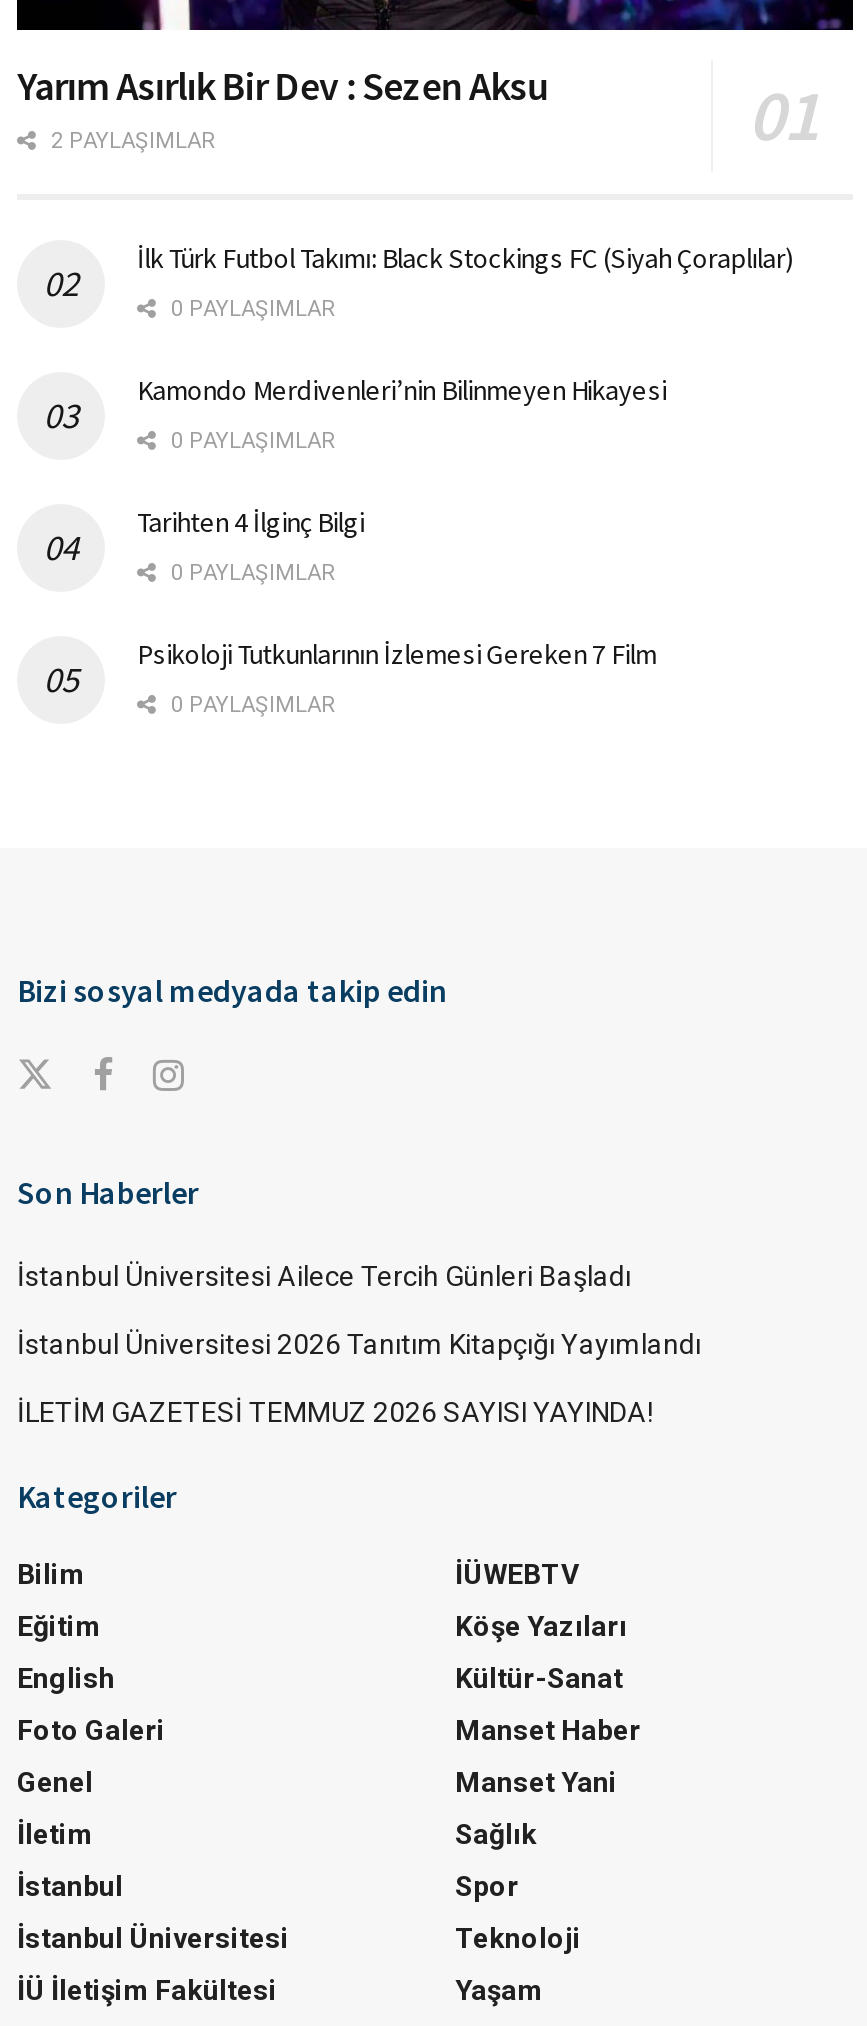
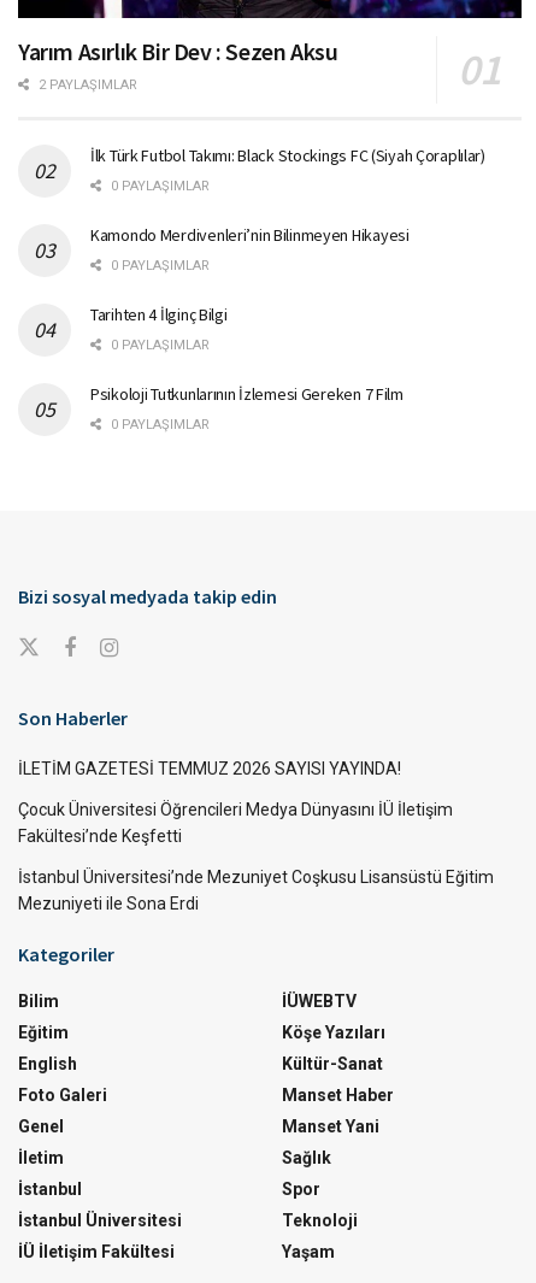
[17,1261,701,1361] İstanbul Üniversitesi Ailece Tercih Günleri Başladı | İstanbul Üniversitesi 2026 Tanıtım Kitapçığı Yayımlandı -> none
moved [17,1397,653,1429] -> [18,759,401,779]: İLETİM GAZETESİ TEMMUZ 2026 SAYISI YAYINDA!
none -> [18,800,494,914] Çocuk Üniversitesi Öğrencileri Medya Dünyasını İÜ İletişim | Fakültesi’nde Keşfetti | İstanbul Üniversitesi’nde Mezuniyet Coşkusu Lisansüstü Eğitim | Mezuniyeti ile Sona Erdi

